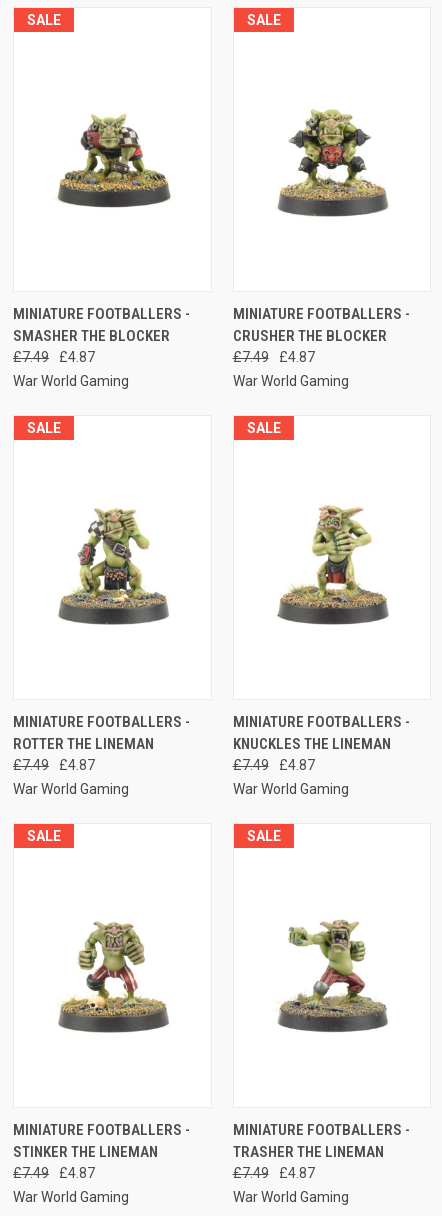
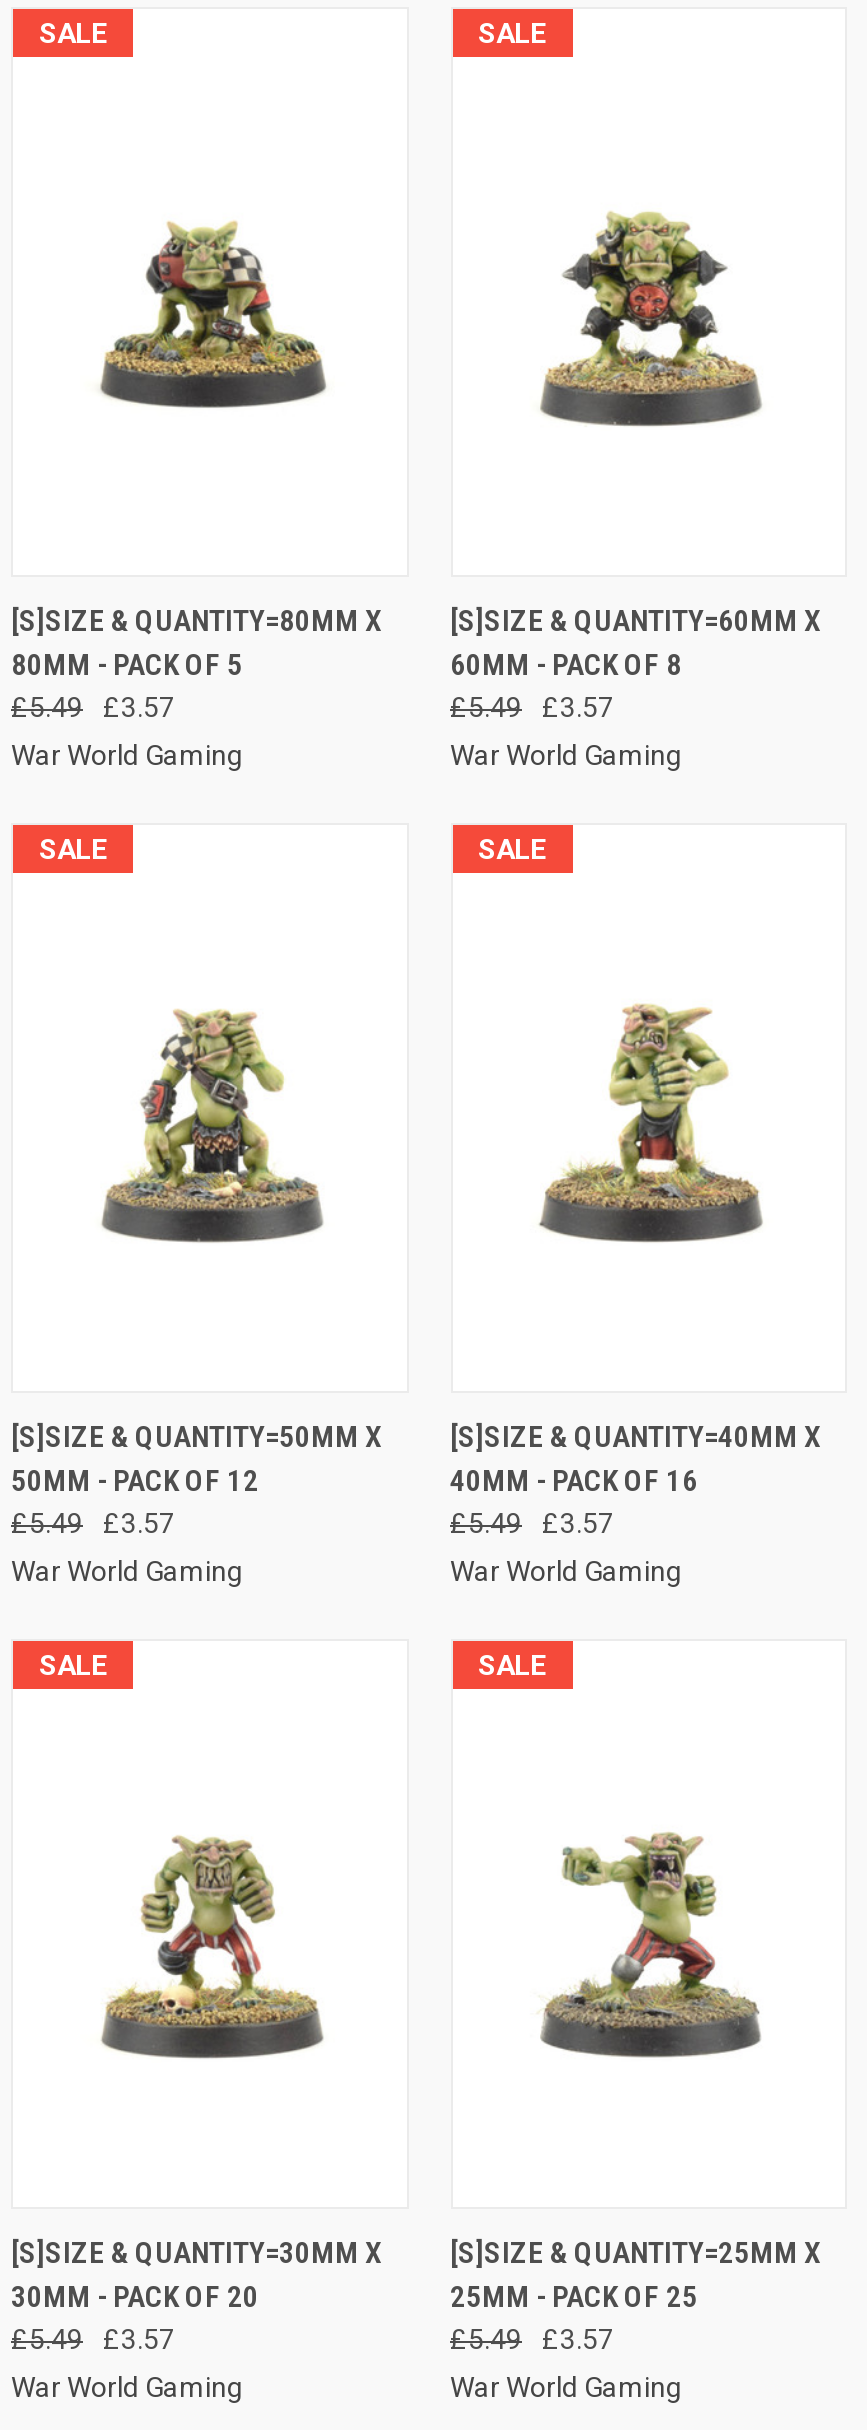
[13,305,190,365] MINIATURE FOOTBALLERS - | SMASHER THE BLOCKER | £7.49 | £4.87 -> [11,603,381,723] [S]SIZE & QUANTITY=80MM X | 80MM - PACK OF 5 | £5.49 | £3.57
[232,305,409,365] MINIATURE FOOTBALLERS - | CRUSHER THE BLOCKER | £7.49 | £4.87 -> [450,603,820,723] [S]SIZE & QUANTITY=60MM X | 60MM - PACK OF 8 | £5.49 | £3.57
[13,713,190,773] MINIATURE FOOTBALLERS - | ROTTER THE LINEMAN | £7.49 | £4.87 -> [11,1419,381,1539] [S]SIZE & QUANTITY=50MM X | 50MM - PACK OF 12 | £5.49 | £3.57
[232,713,409,773] MINIATURE FOOTBALLERS - | KNUCKLES THE LINEMAN | £7.49 | £4.87 -> [450,1419,820,1539] [S]SIZE & QUANTITY=40MM X | 40MM - PACK OF 16 | £5.49 | £3.57
[13,1121,190,1181] MINIATURE FOOTBALLERS - | STINKER THE LINEMAN | £7.49 | £4.87 -> [11,2235,381,2355] [S]SIZE & QUANTITY=30MM X | 30MM - PACK OF 20 | £5.49 | £3.57
[232,1121,409,1181] MINIATURE FOOTBALLERS - | TRASHER THE LINEMAN | £7.49 | £4.87 -> [450,2235,820,2355] [S]SIZE & QUANTITY=25MM X | 25MM - PACK OF 25 | £5.49 | £3.57

